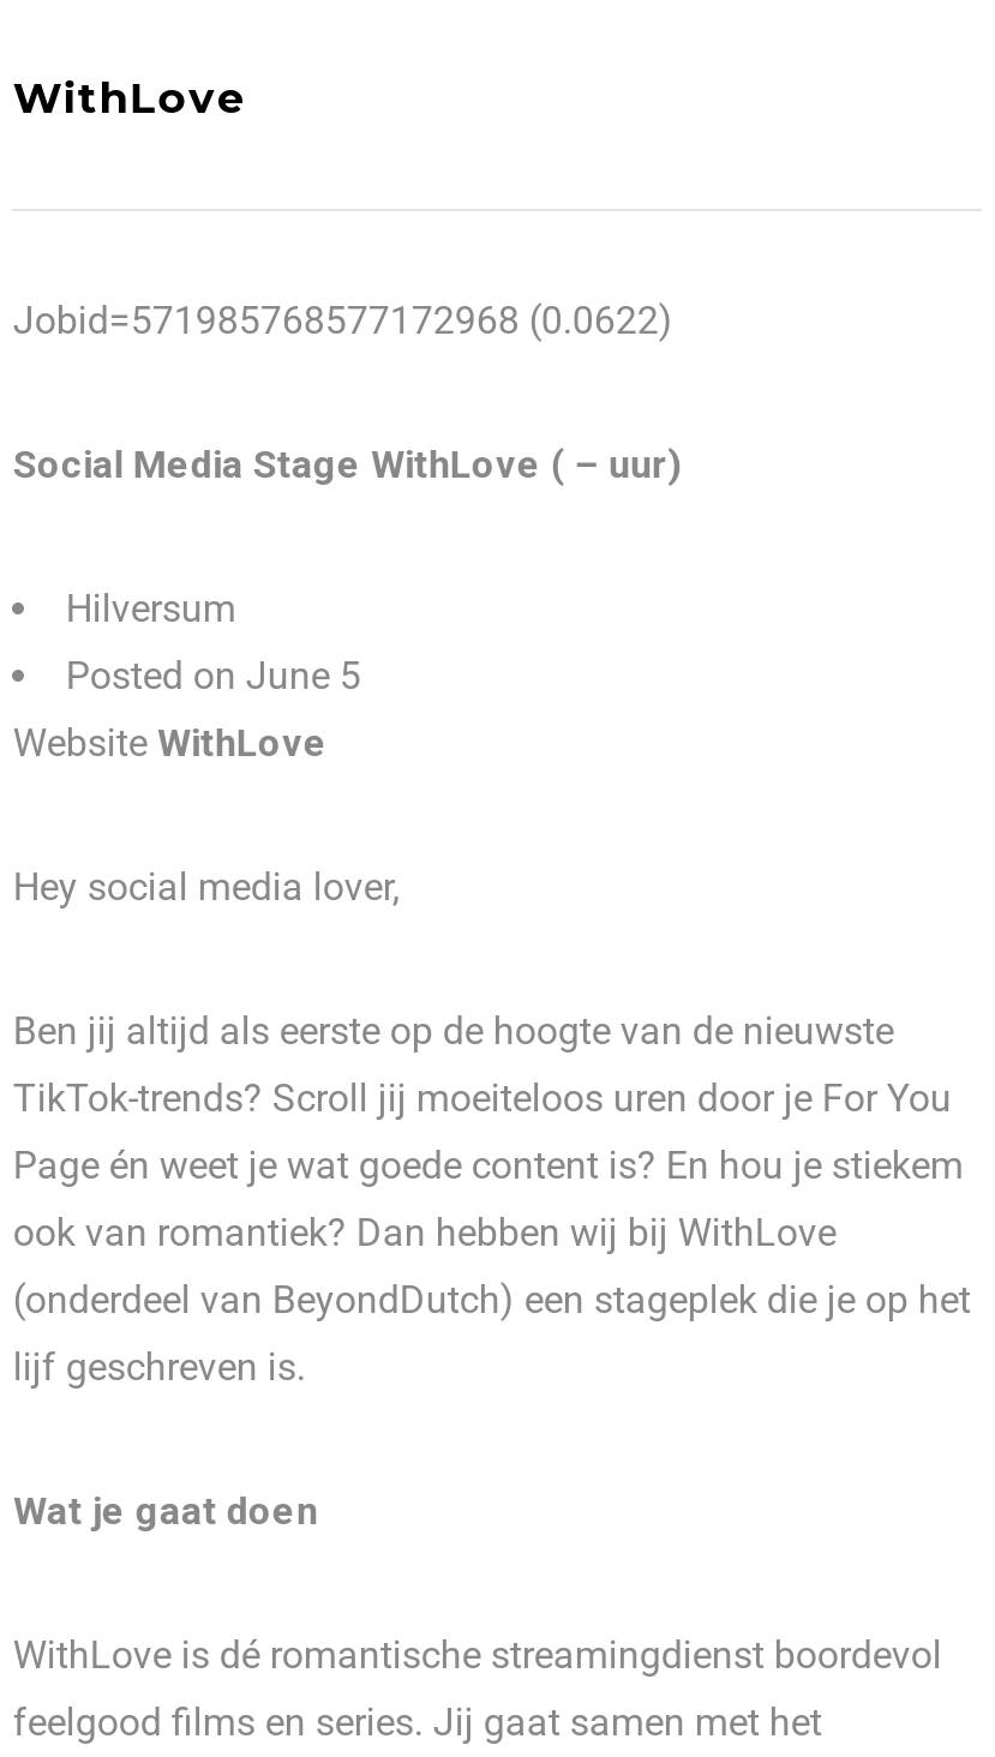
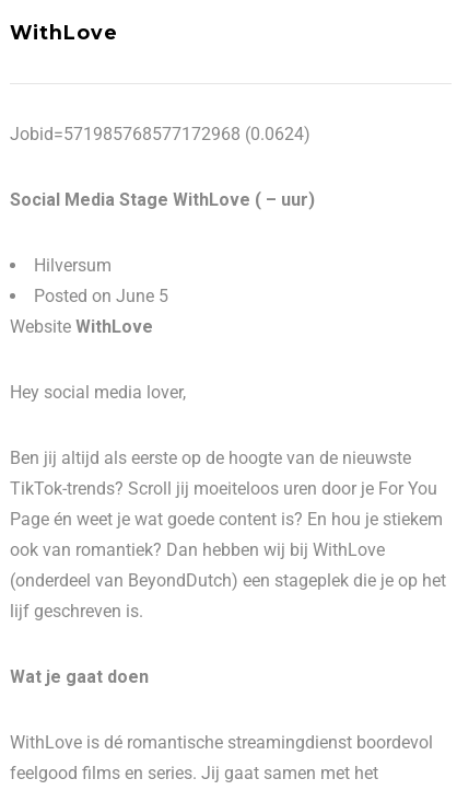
[13,298,673,343] Jobid=571985768577172968 (0.0622) -> [10,124,311,144] Jobid=571985768577172968 (0.0624)

